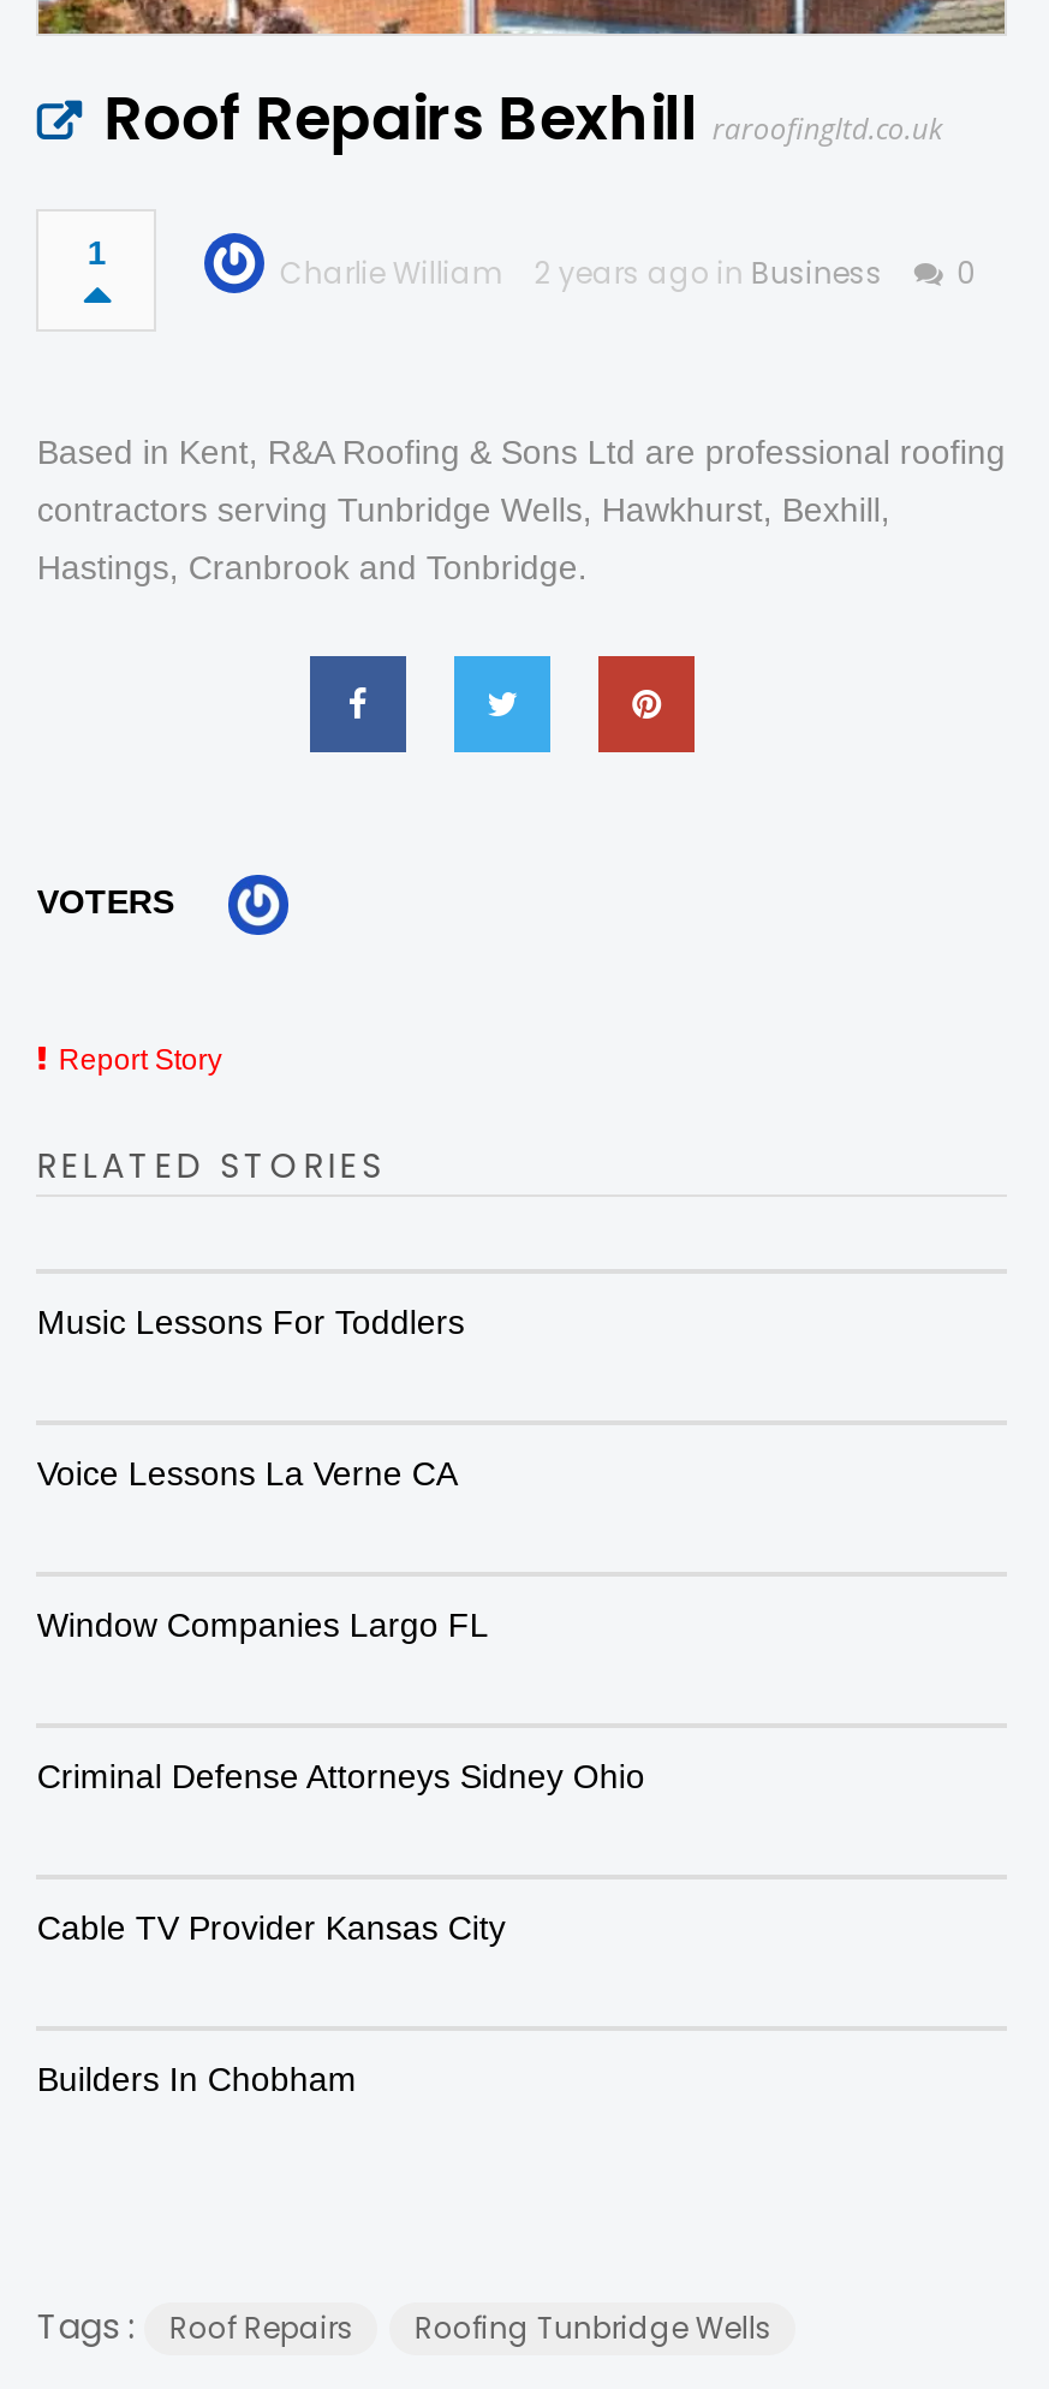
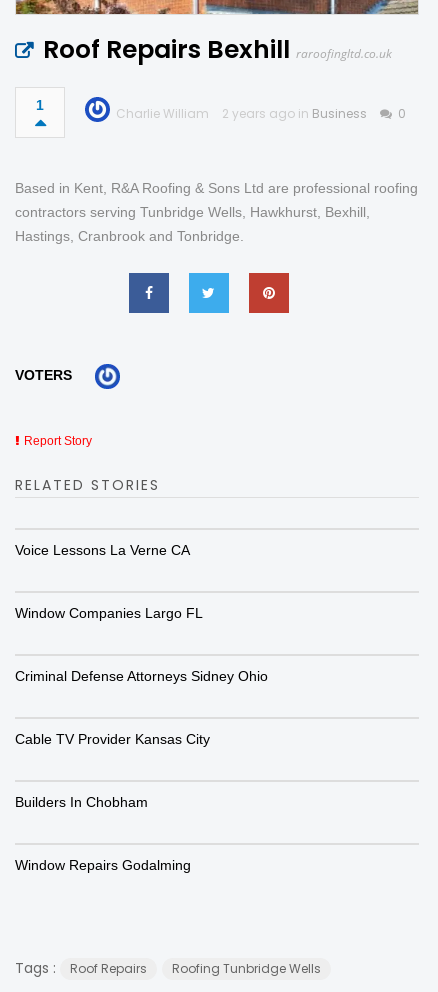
[37,1303,465,1341] Music Lessons For Toddlers -> none
moved [37,1454,645,2098] -> [15,542,268,810]: Voice Lessons La Verne CA | Window Companies Largo FL | Criminal Defense Attorneys Sidney Ohio | Cable TV Provider Kansas City | Builders In Chobham
none -> [15,857,191,873] Window Repairs Godalming

